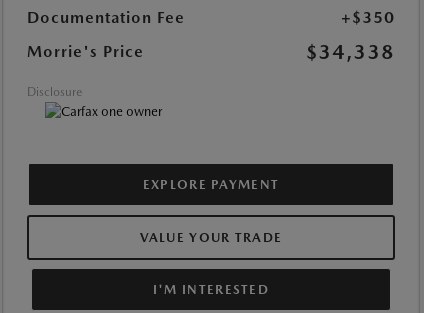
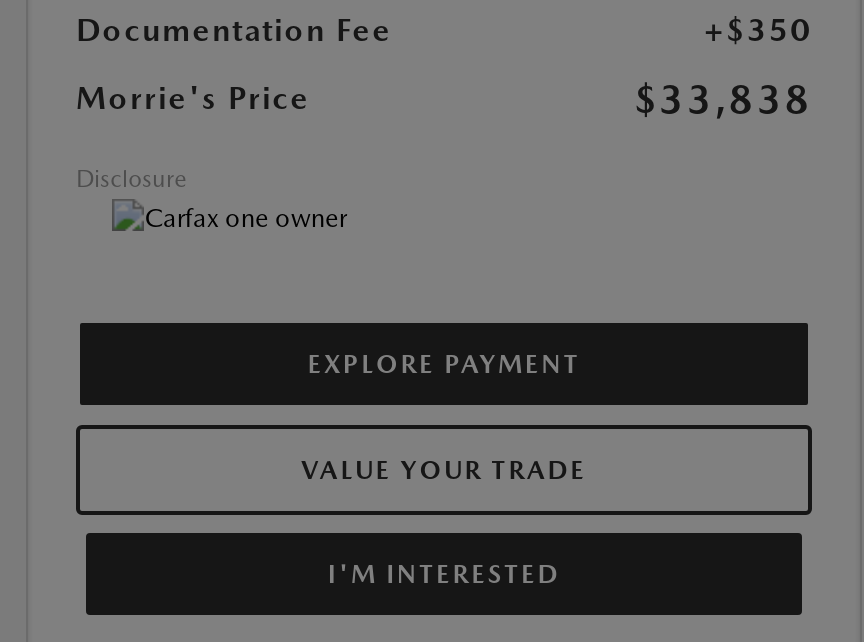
[306,40,395,64] $34,338 -> [634,74,812,122] $33,838

